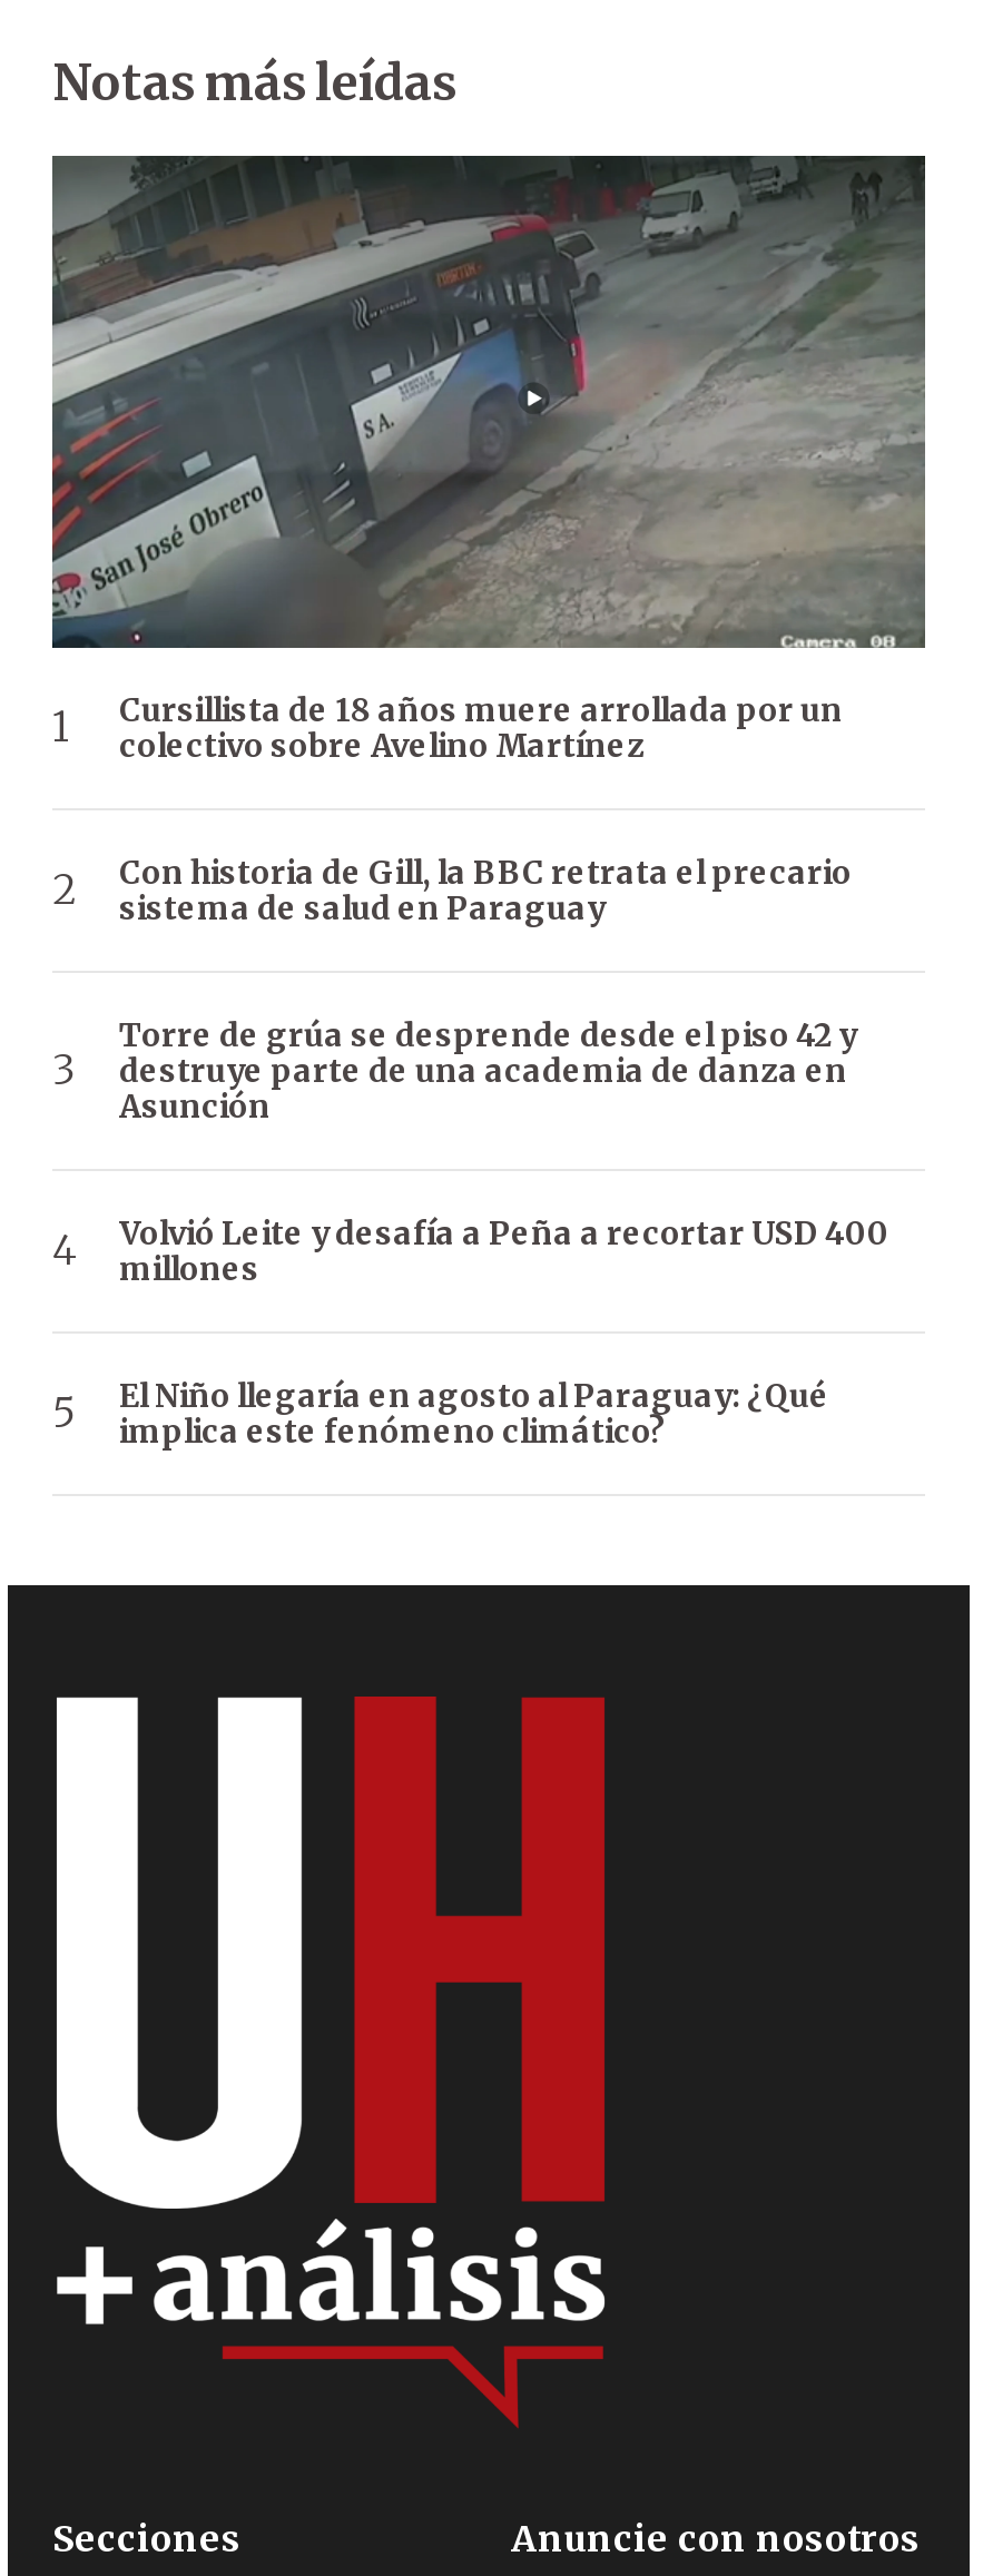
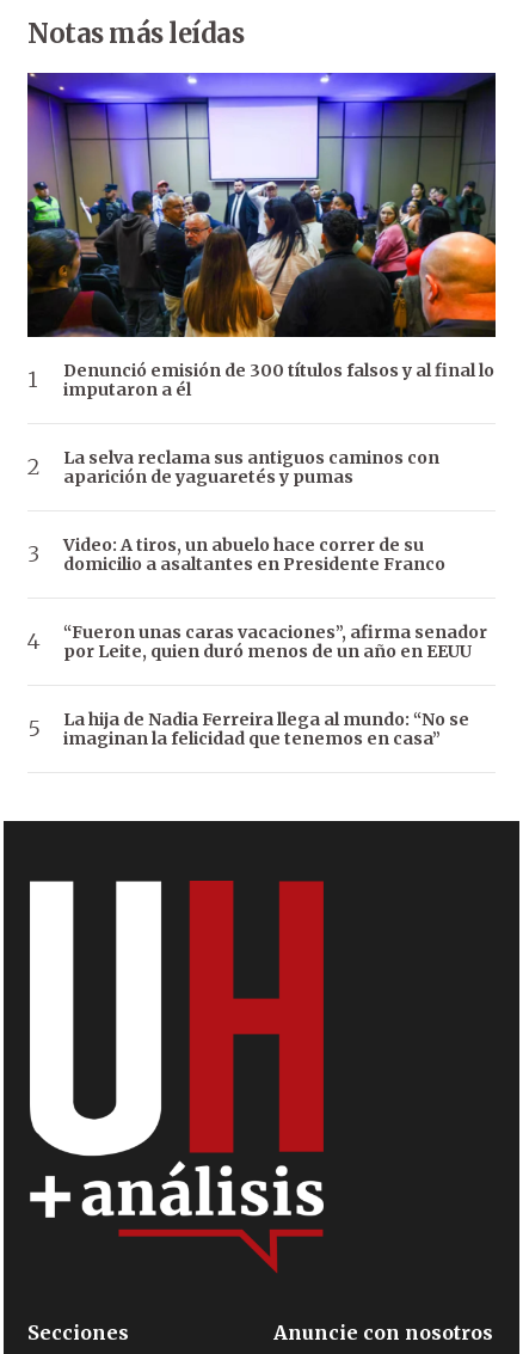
[50,154,927,765] [image] | Cursillista de 18 años muere arrollada por un | colectivo sobre Avelino Martínez -> [26,72,497,400] [image] | Denunció emisión de 300 títulos falsos y al final lo | imputaron a él
[119,852,852,928] Con historia de Gill, la BBC retrata el precario | sistema de salud en Paraguay -> [63,447,439,487] La selva reclama sus antiguos caminos con | aparición de yaguaretés y pumas
[119,1015,856,1126] Torre de grúa se desprende desde el piso 42 y | destruye parte de una academia de danza en | Asunción -> [63,534,445,574] Video: A tiros, un abuelo hace correr de su | domicilio a asaltantes en Presidente Franco
[119,1213,889,1288] Volvió Leite y desafía a Peña a recortar USD 400 | millones -> [63,621,487,662] “Fueron unas caras vacaciones”, afirma senador | por Leite, quien duró menos de un año en EEUU
[119,1375,829,1451] El Niño llegaría en agosto al Paraguay: ¿Qué | implica este fenómeno climático? -> [63,708,469,749] La hija de Nadia Ferreira llega al mundo: “No se | imaginan la felicidad que tenemos en casa”

